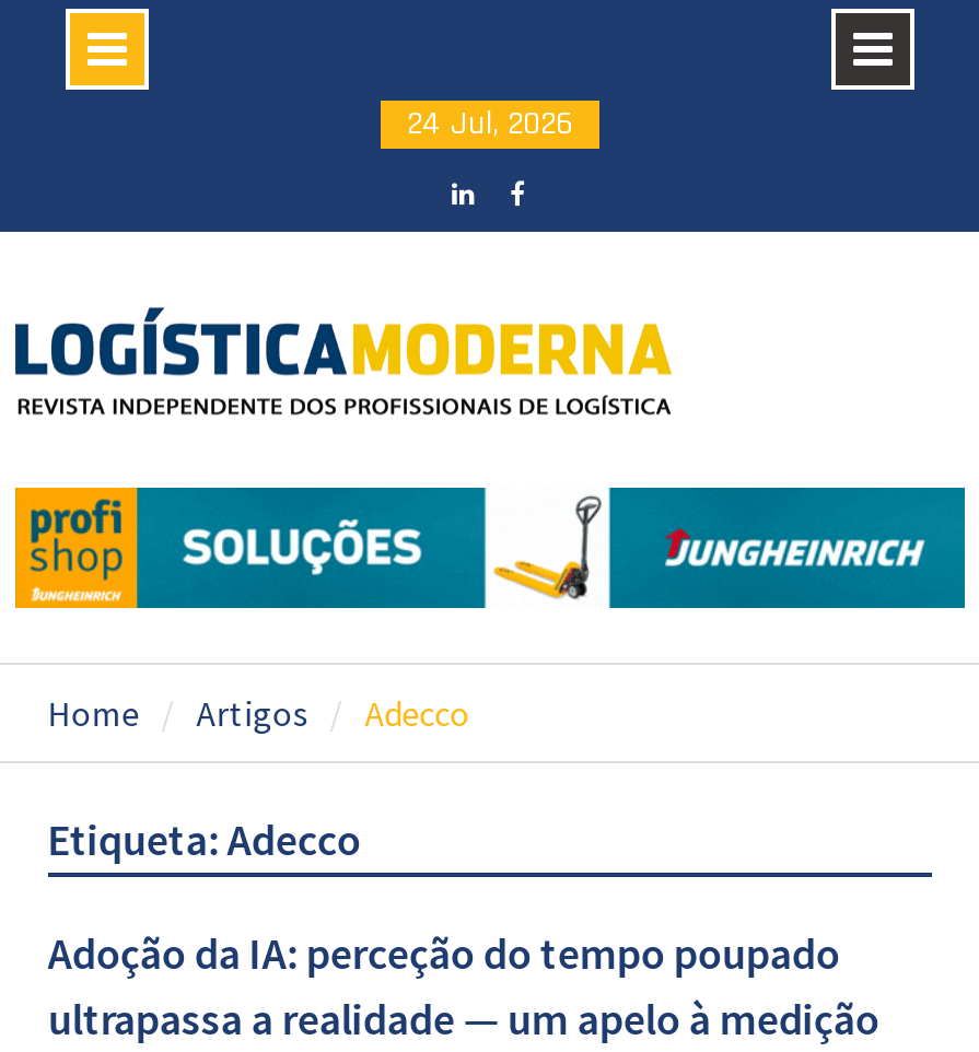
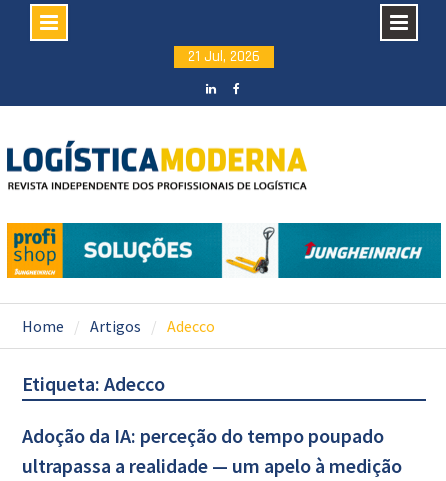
[407,103,573,144] 24 Jul, 2026 -> [188,47,260,66] 21 Jul, 2026

